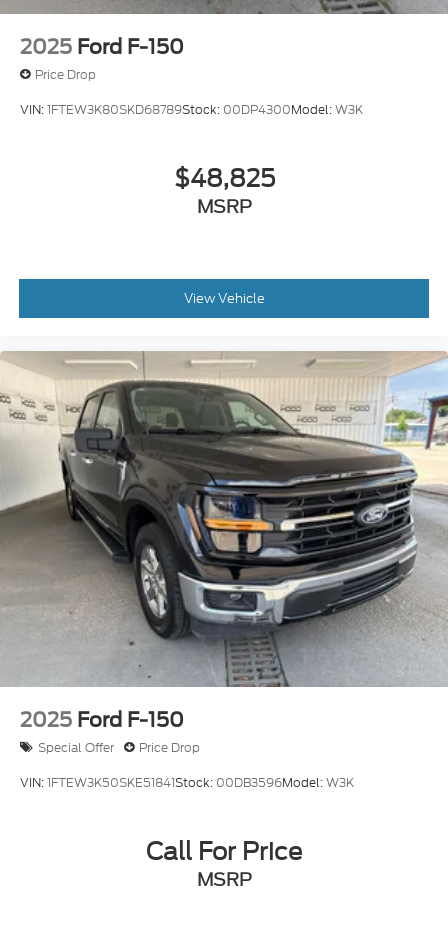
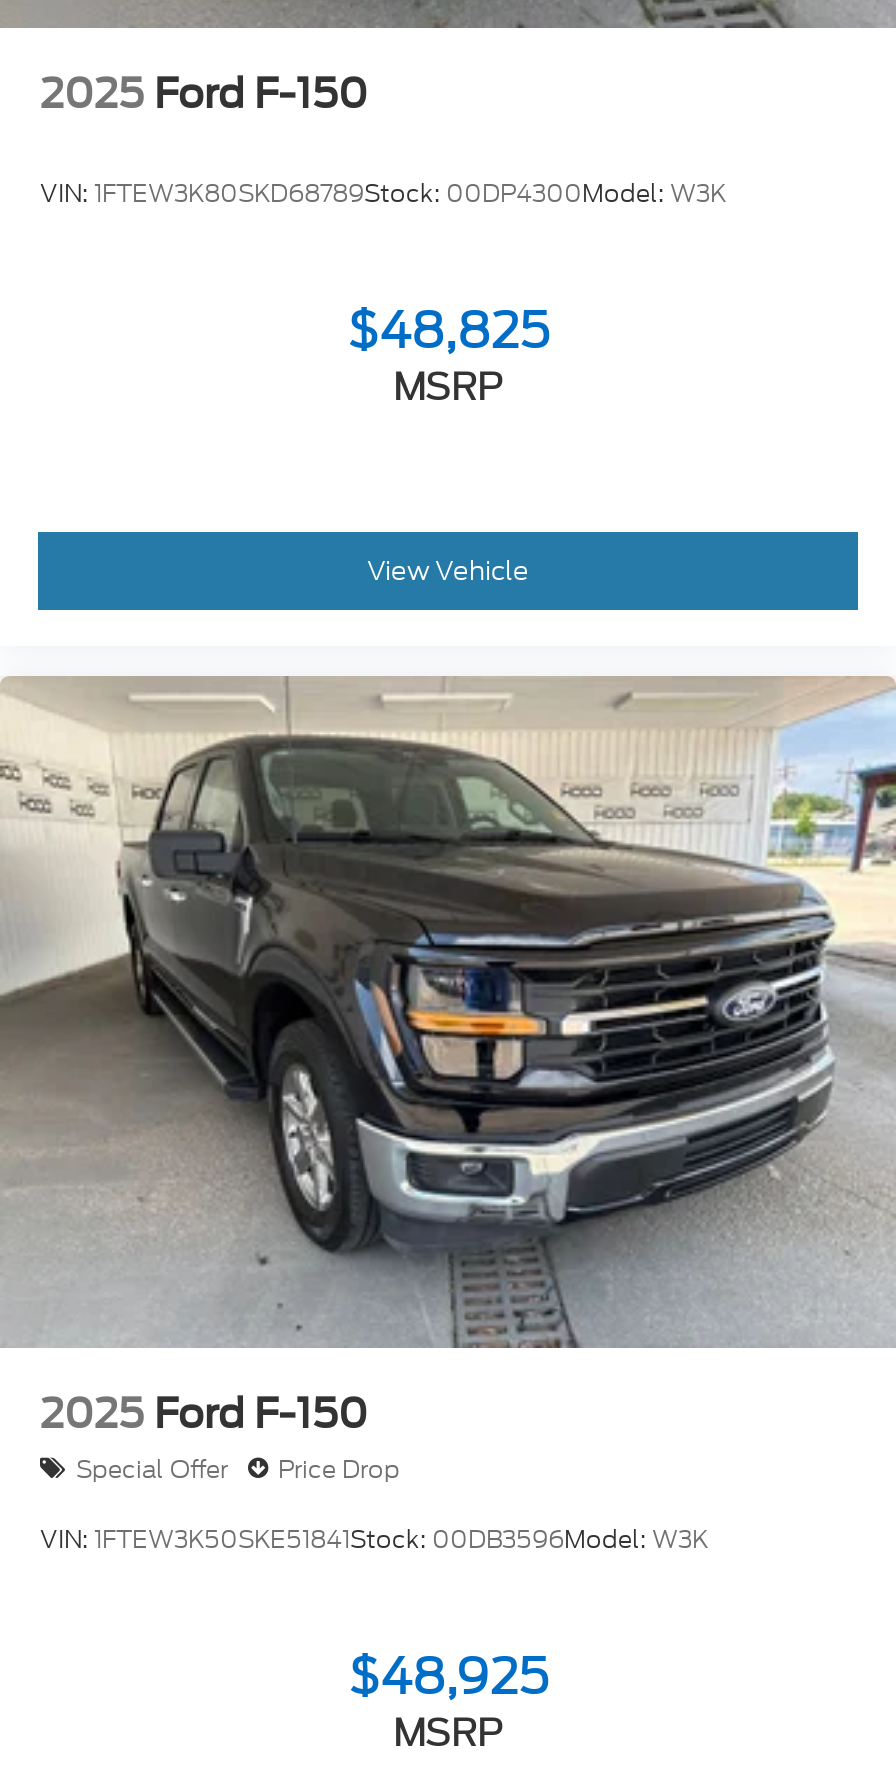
[35,66,96,83] Price Drop -> none
[146,834,302,869] Call For Price -> [348,1642,548,1712] $48,925

